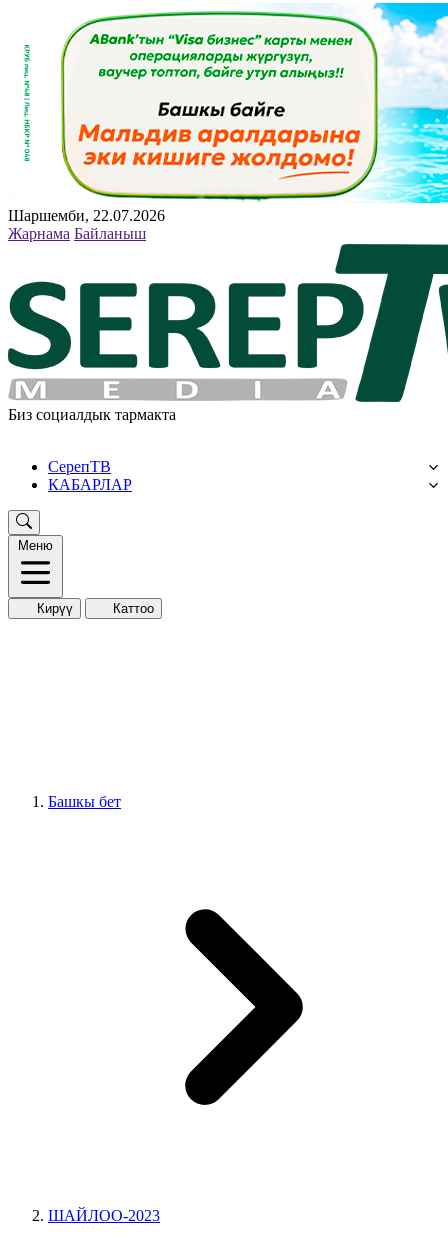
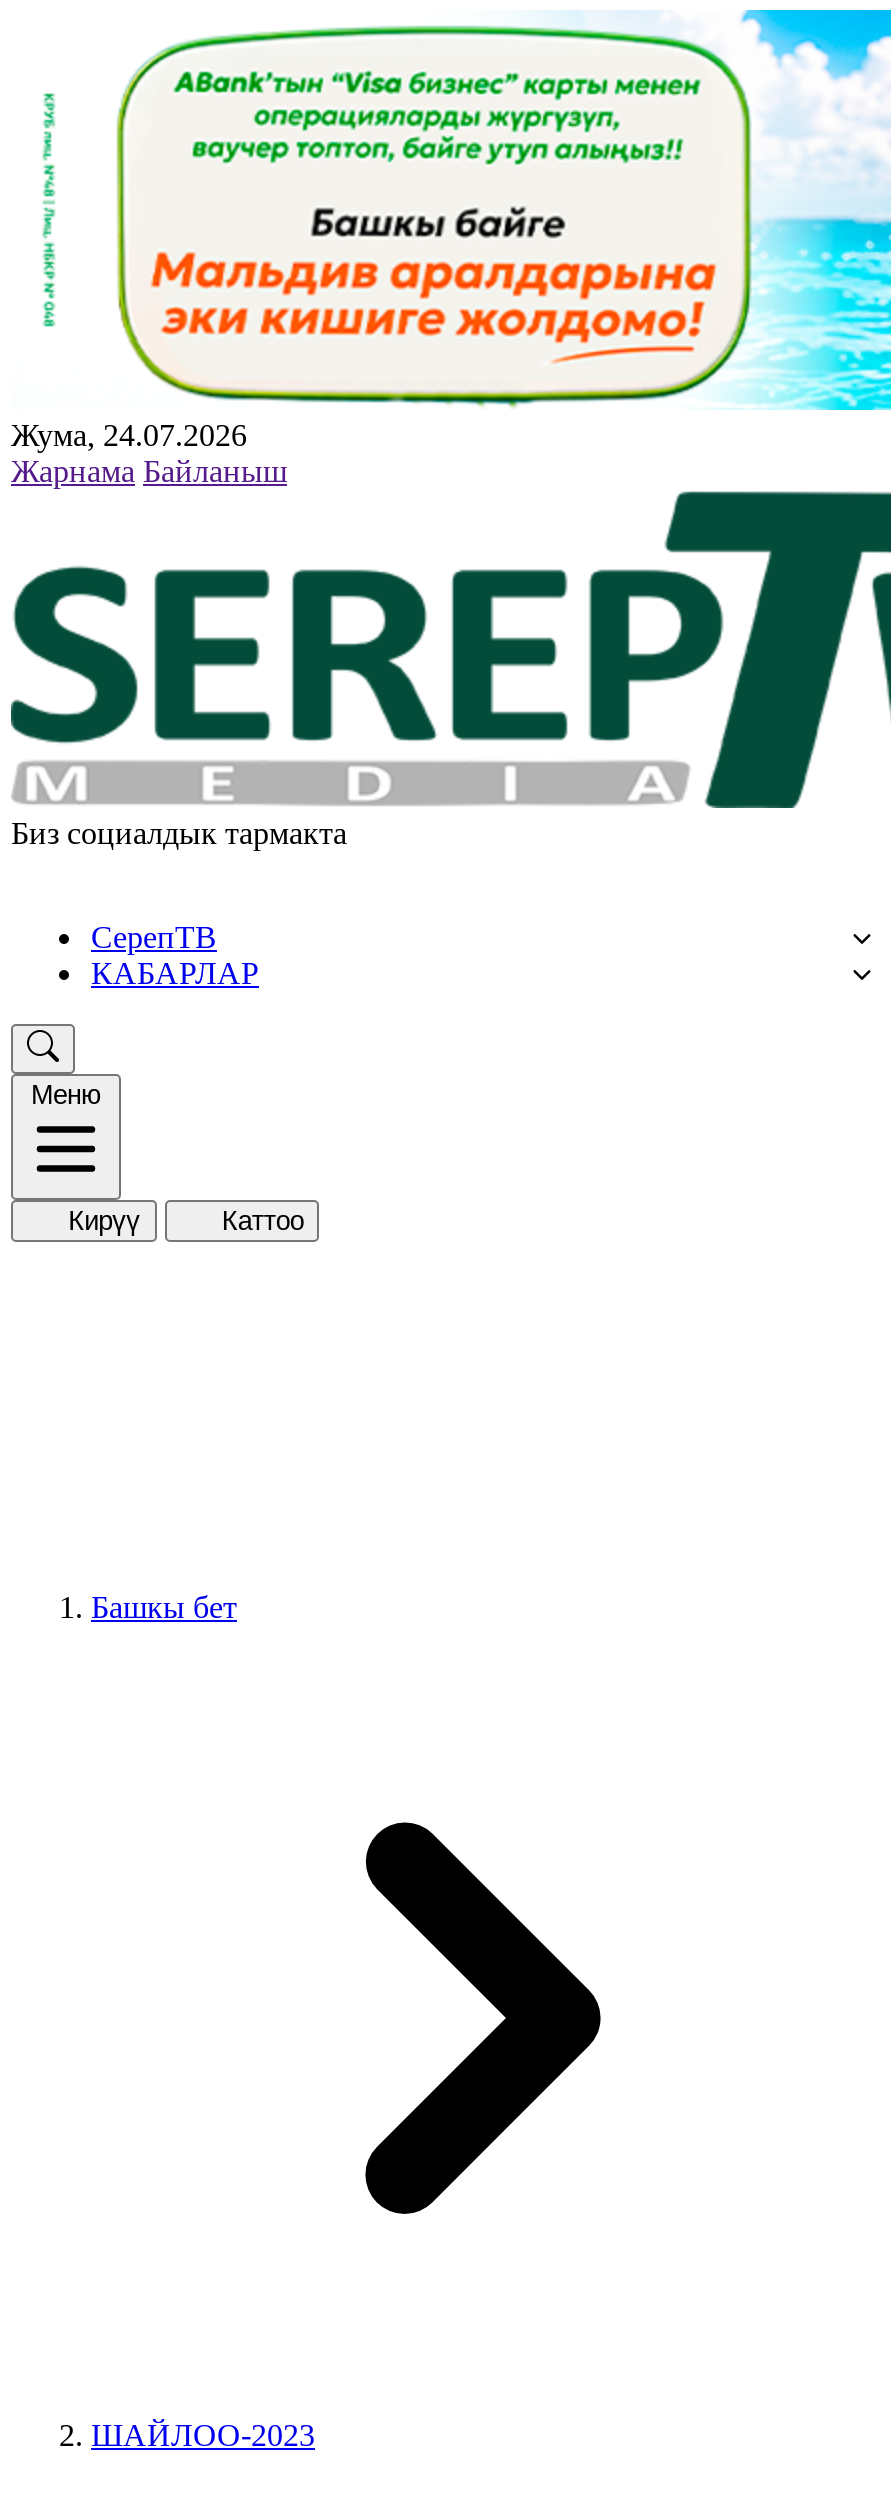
[8,207,165,224] Шаршемби, 22.07.2026 -> [11,418,247,452] Жума, 24.07.2026

